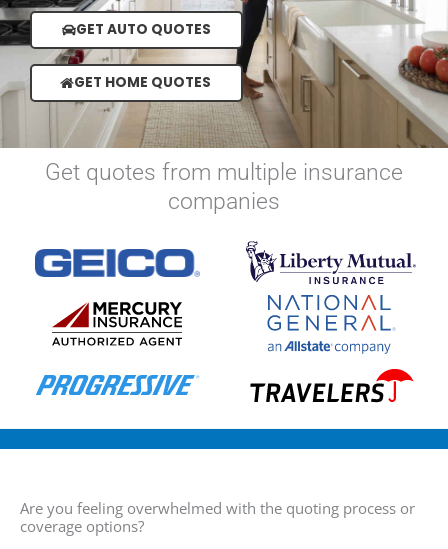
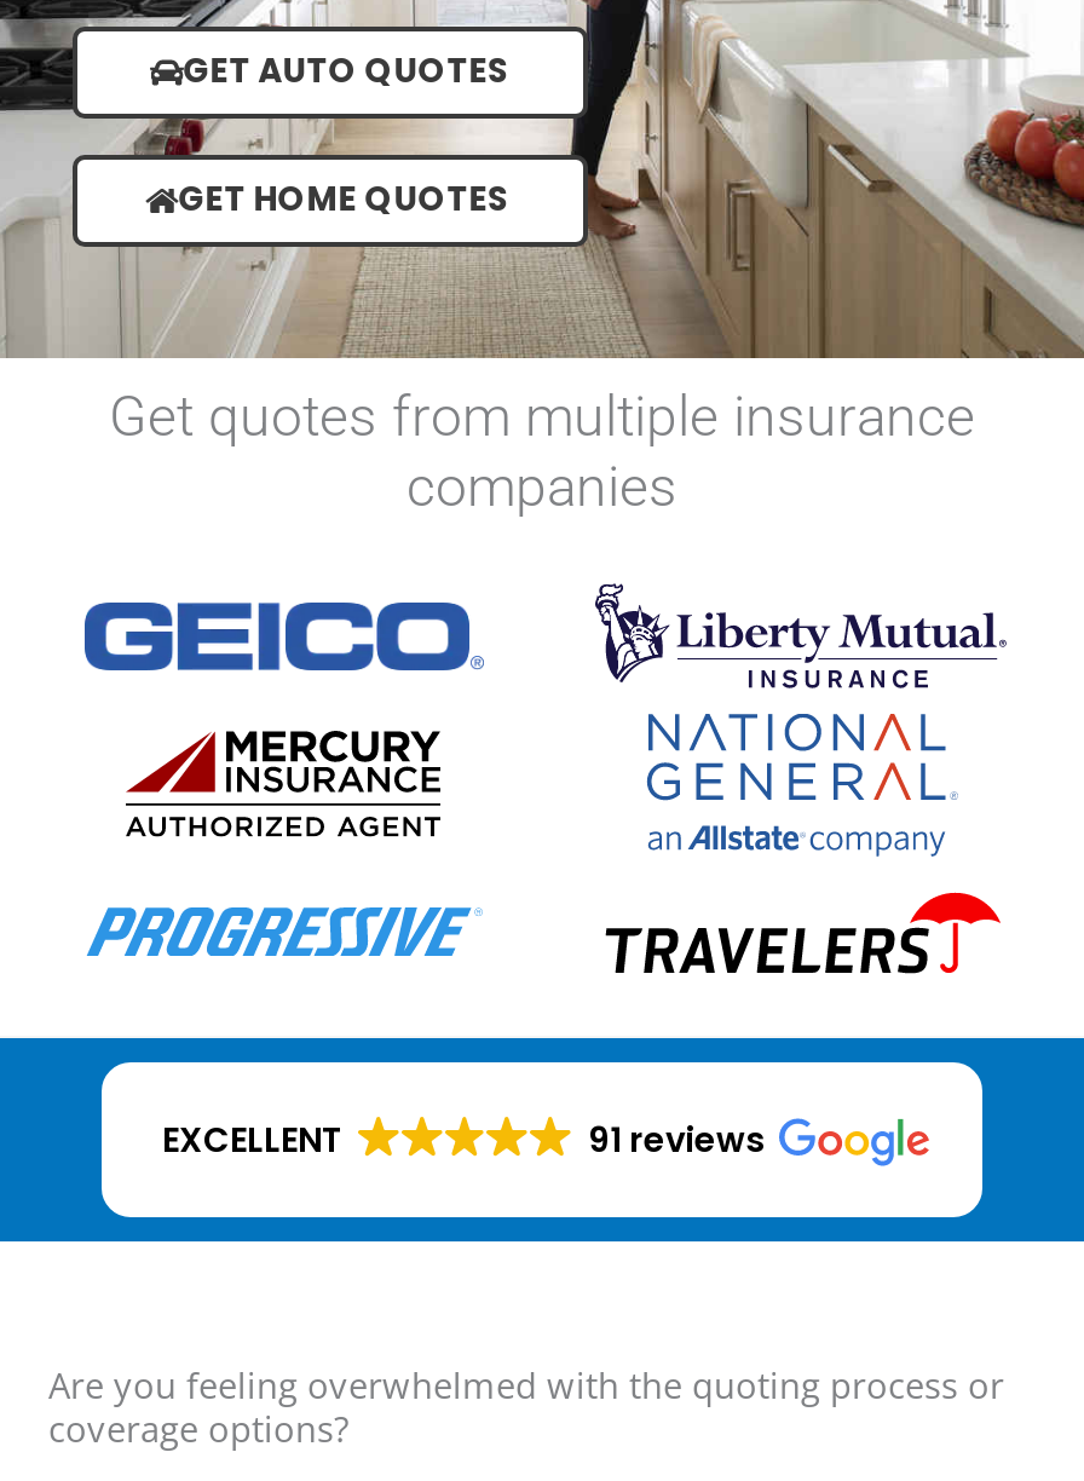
none -> [162,1115,765,1163] EXCELLENT | 91 reviews

